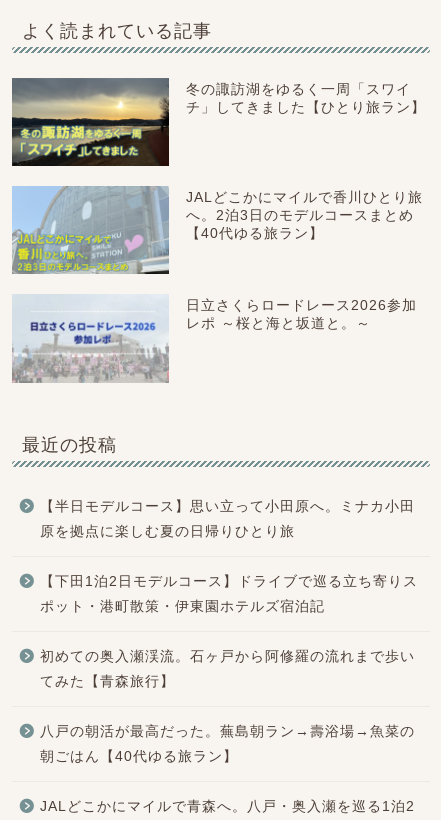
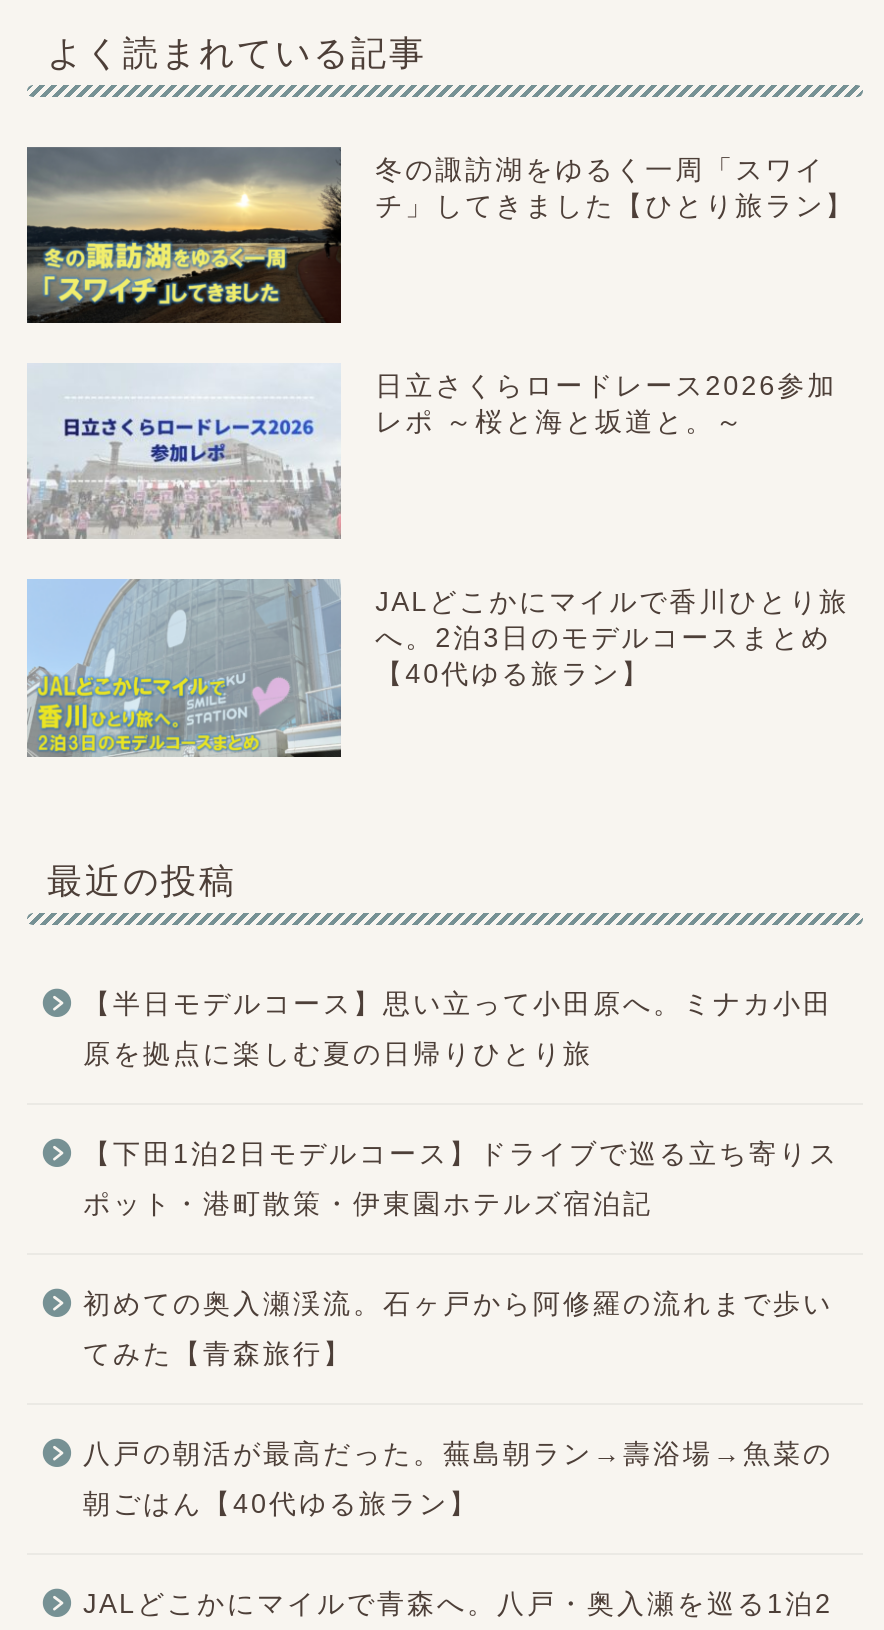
moved [11,185,423,276] -> [25,577,849,759]: [image] | JALどこかにマイルで香川ひとり旅 | へ。2泊3日のモデルコースまとめ | 【40代ゆる旅ラン】
moved [13,295,417,383] -> [29,365,837,539]: [image] | 日立さくらロードレース2026参加 | レポ ～桜と海と坂道と。～

